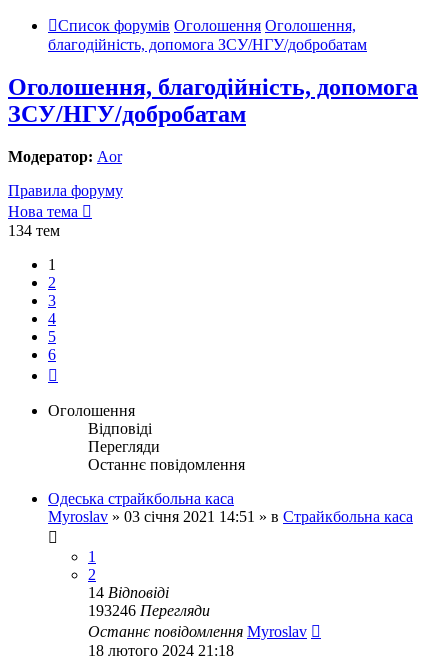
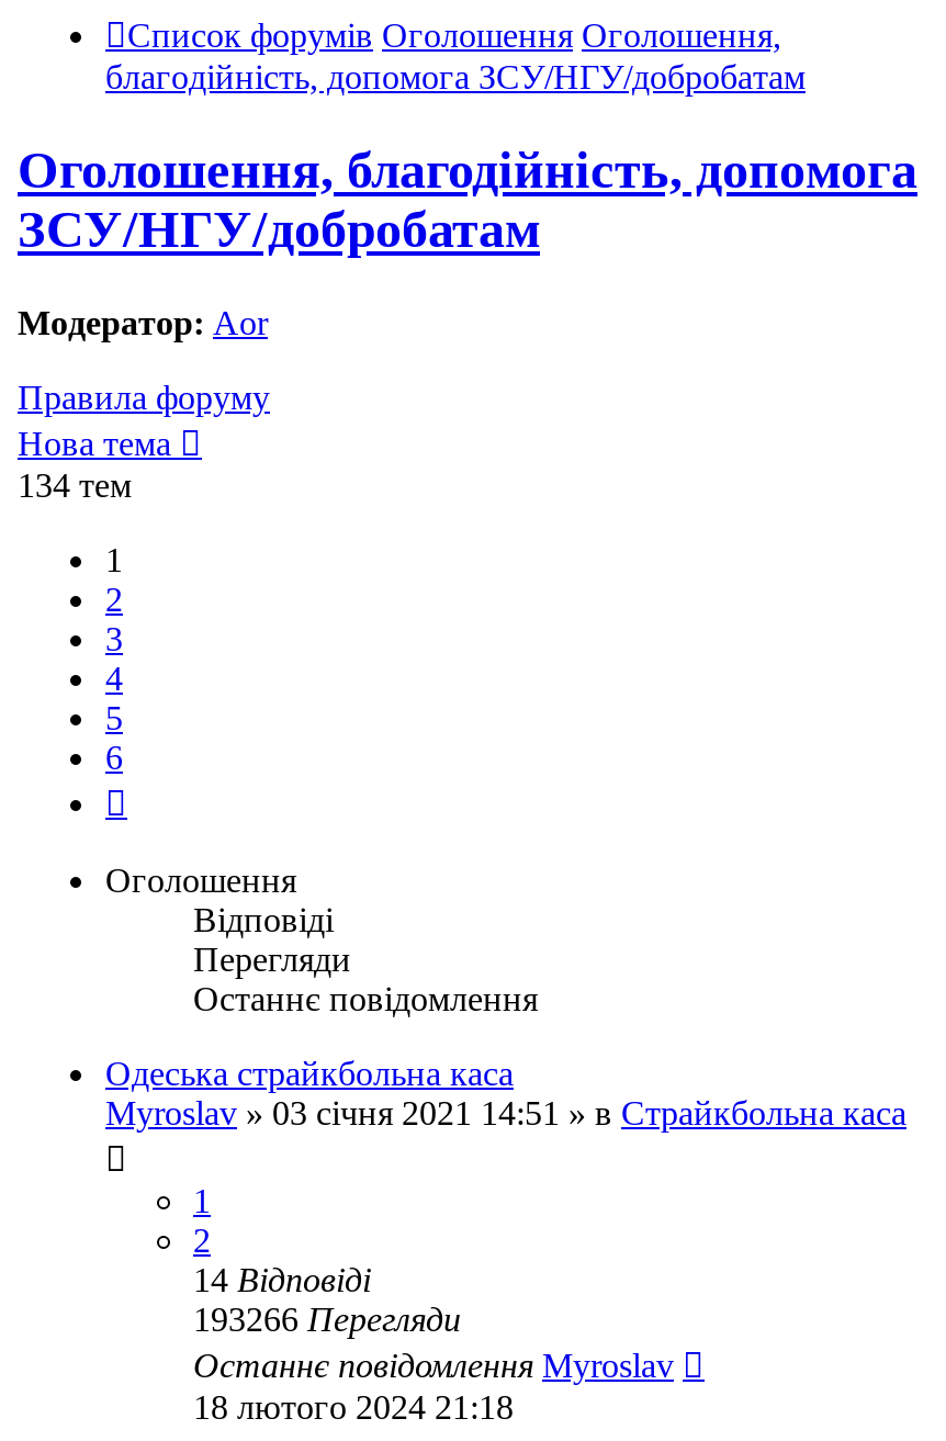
[88,602,210,619] 193246 Перегляди -> [193,1300,461,1337] 193266 Перегляди

